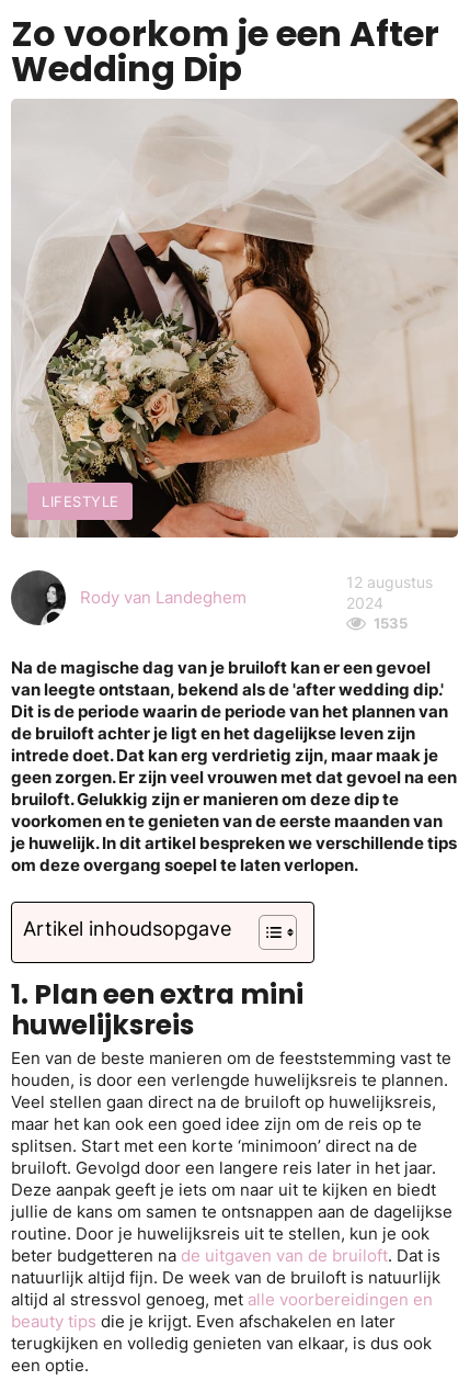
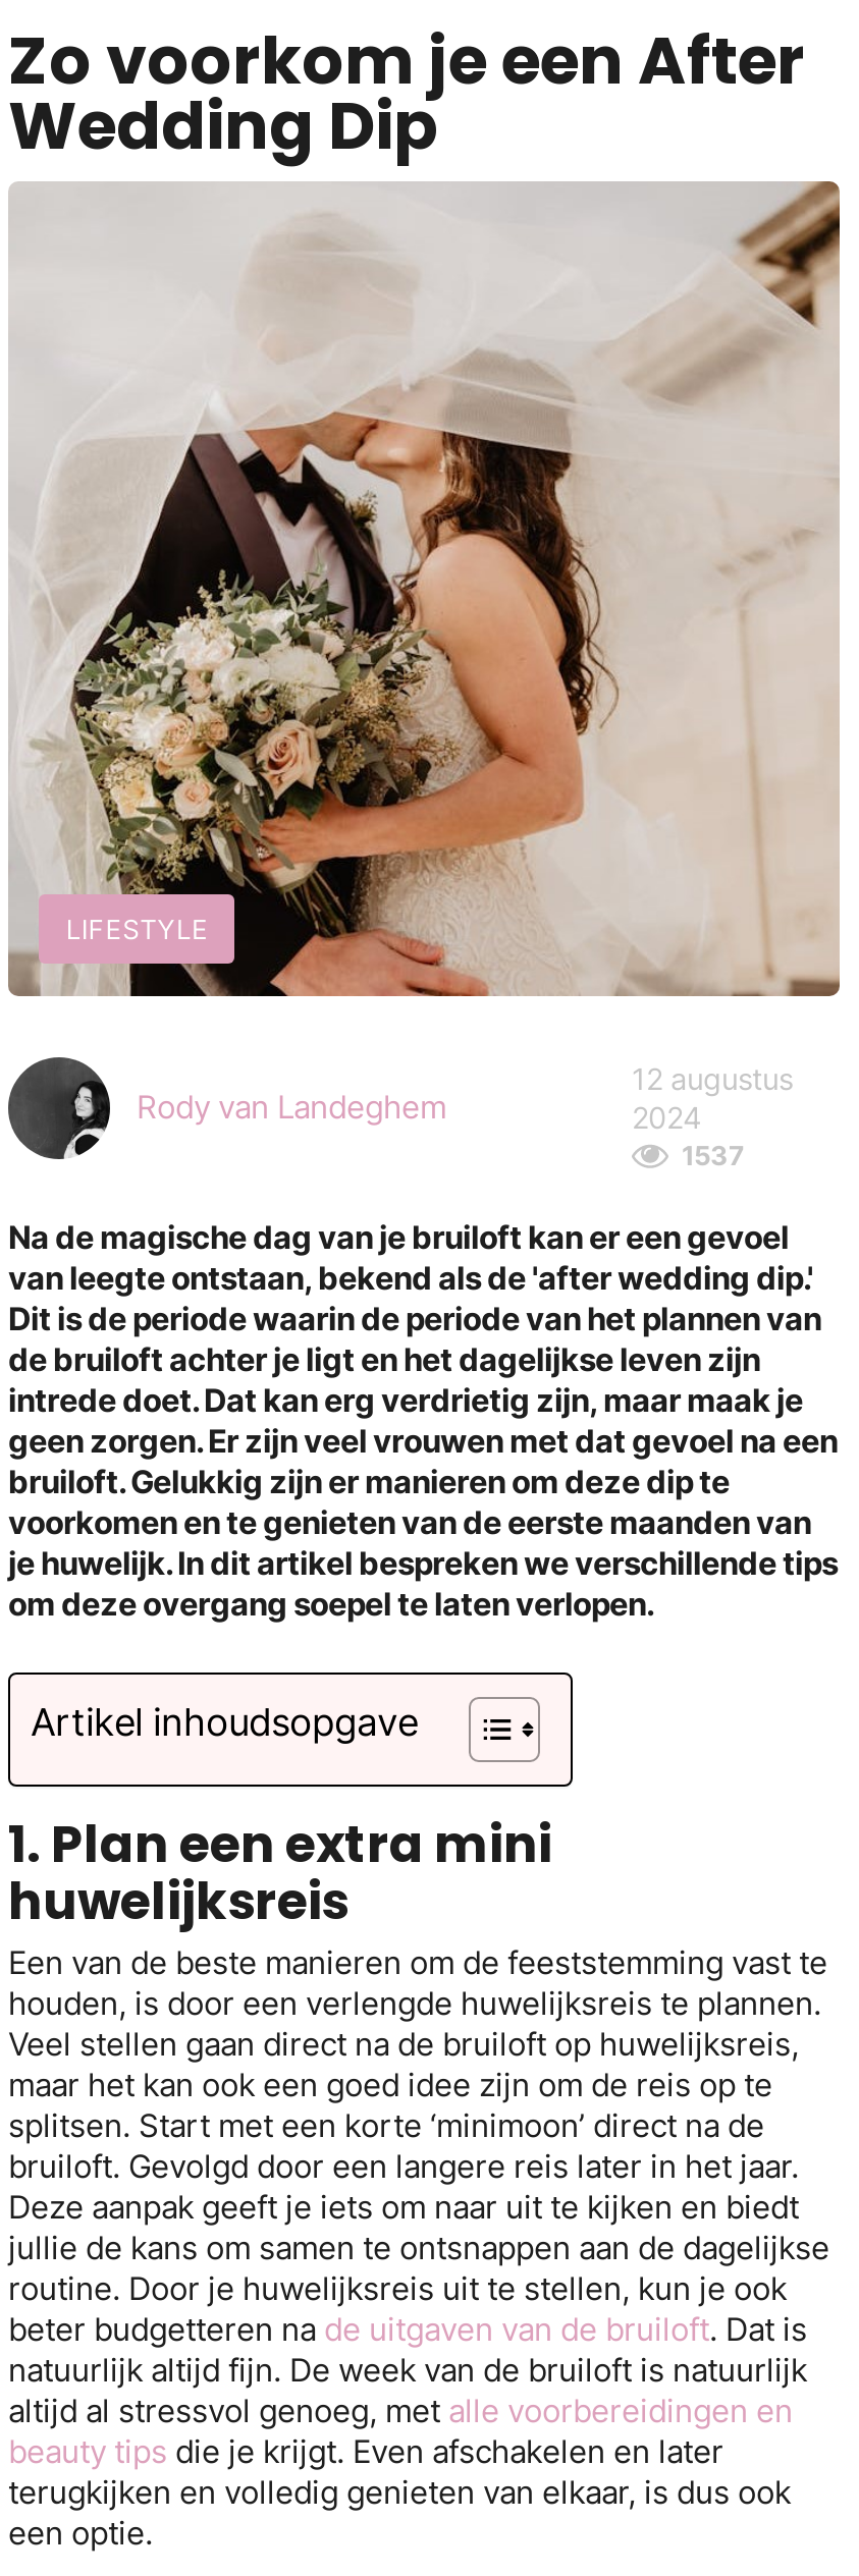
[373,614,407,632] 1535 -> [682,1138,745,1171] 1537

